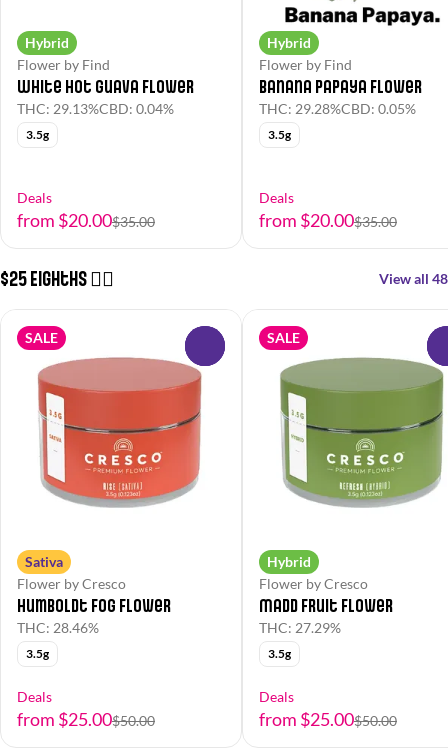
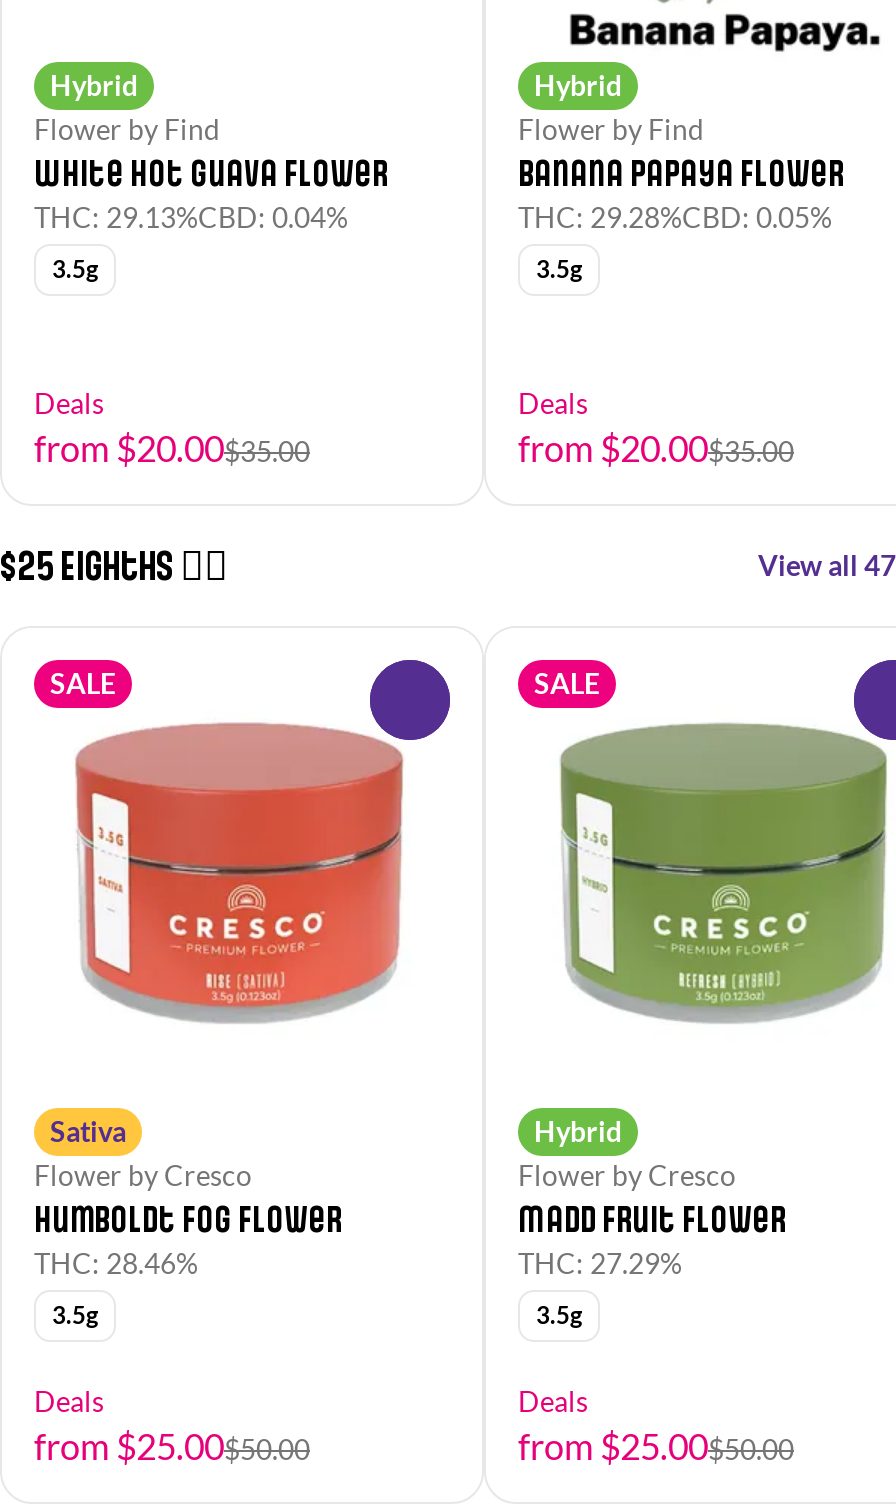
[379,270,448,287] View all 48 -> [758,548,896,582] View all 47

